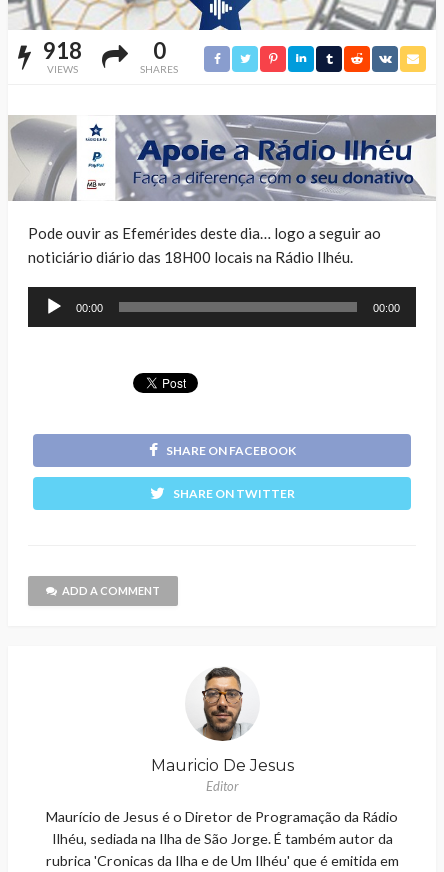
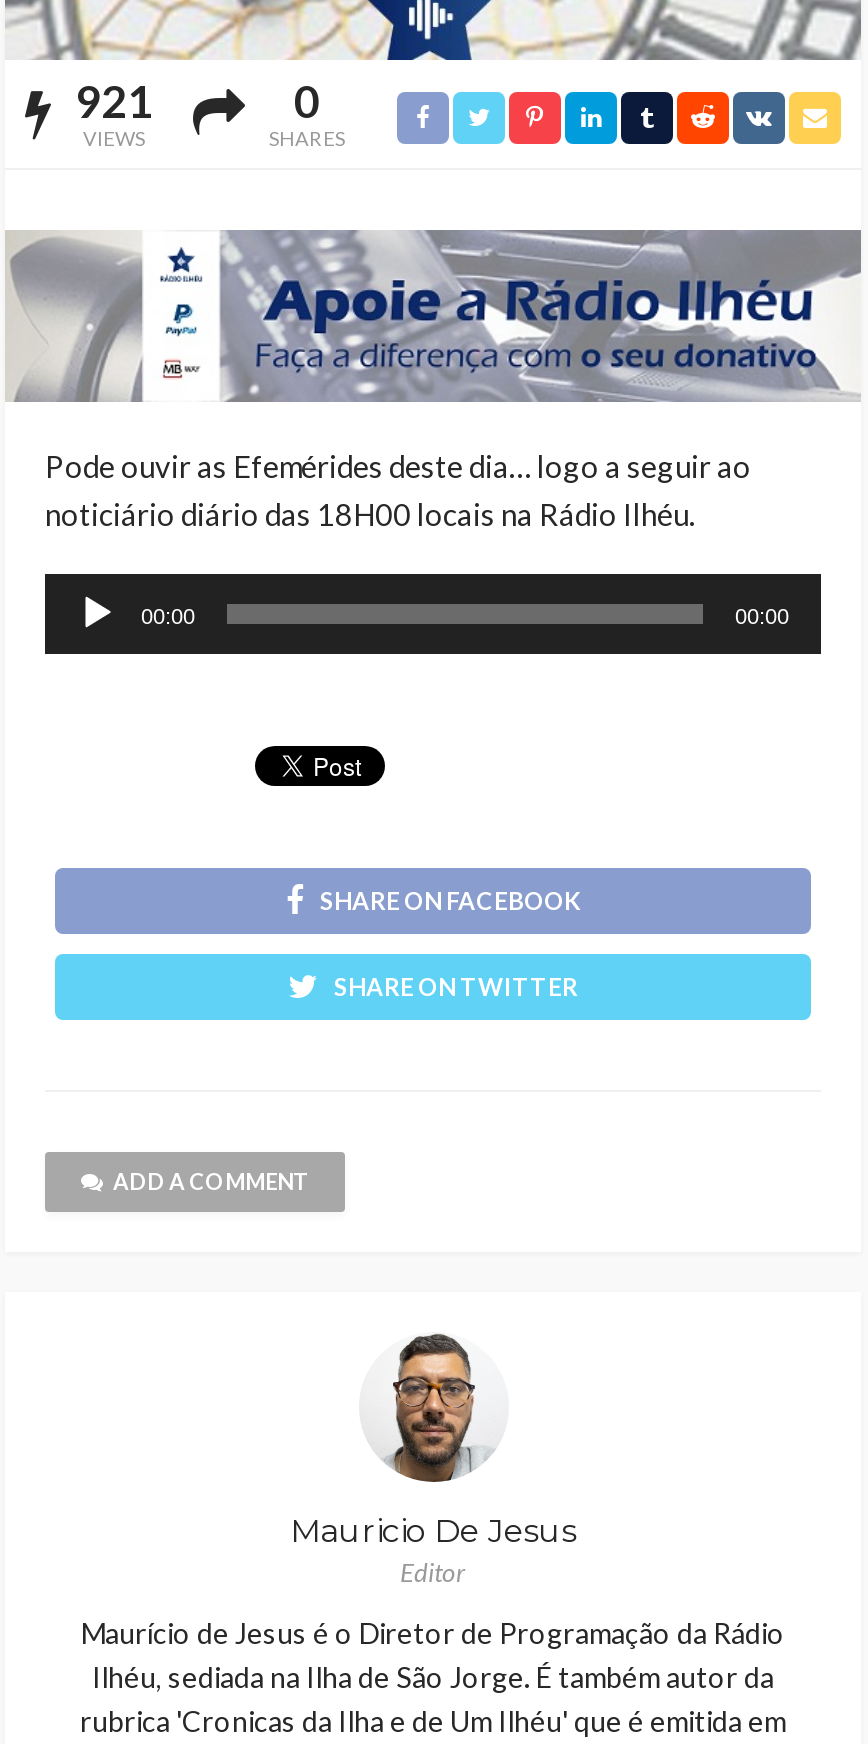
[43,37,82,64] 918 -> [75,74,153,128] 921

